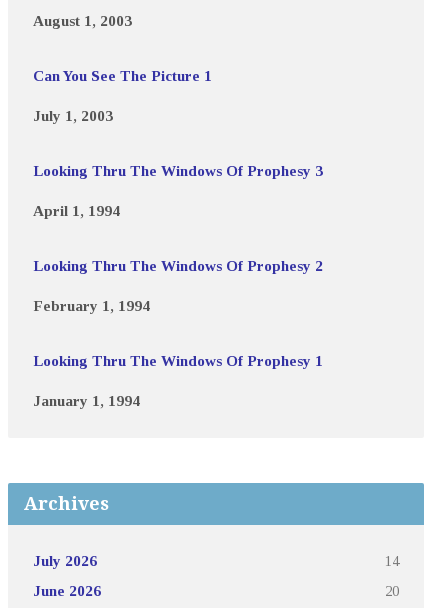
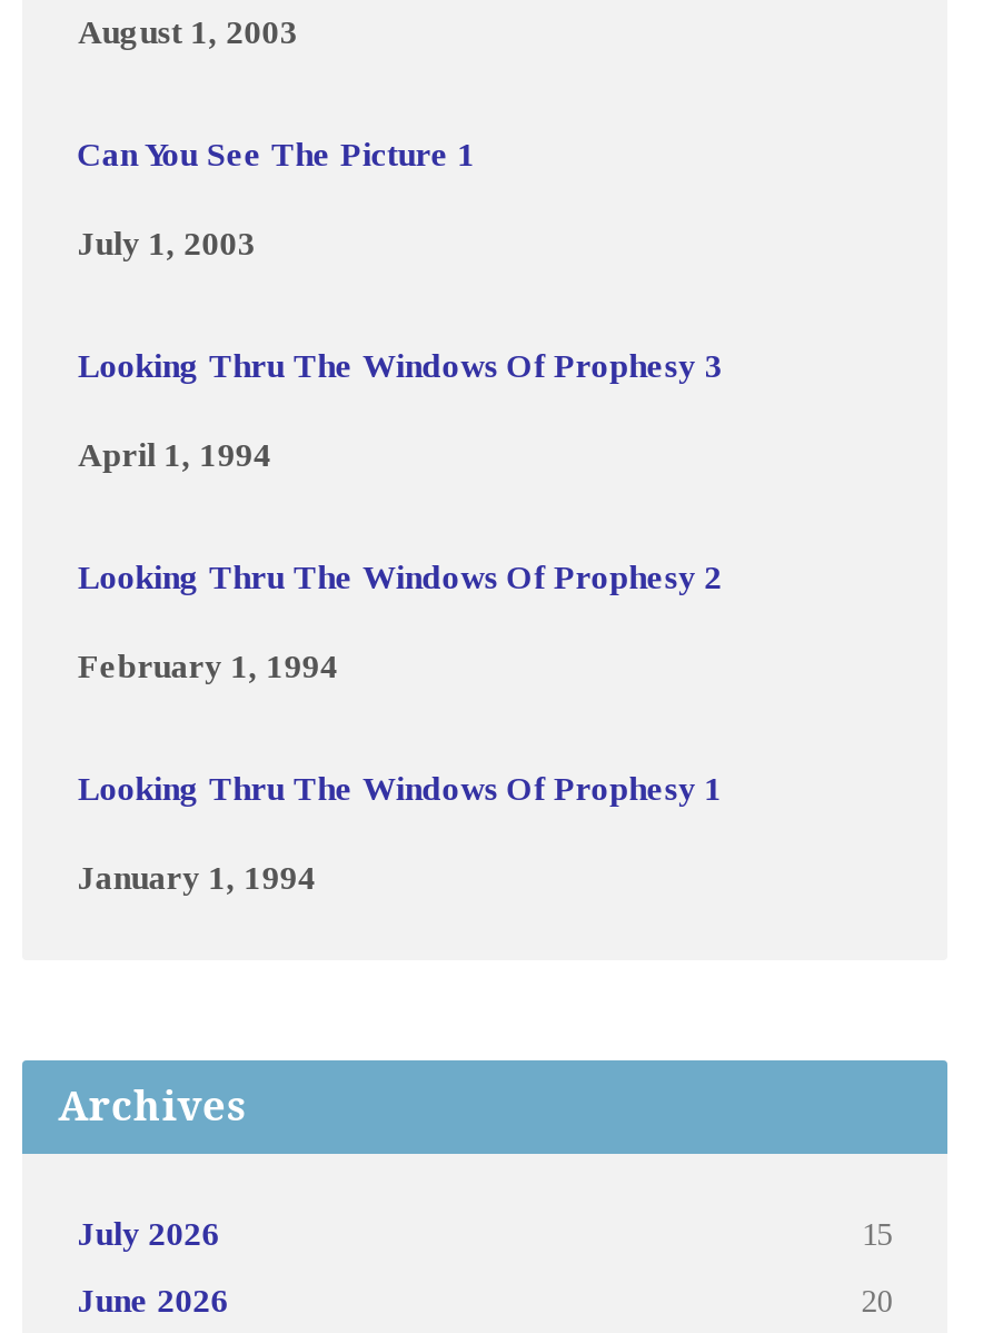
[385,553,399,569] 14 -> [861,1215,892,1251] 15

